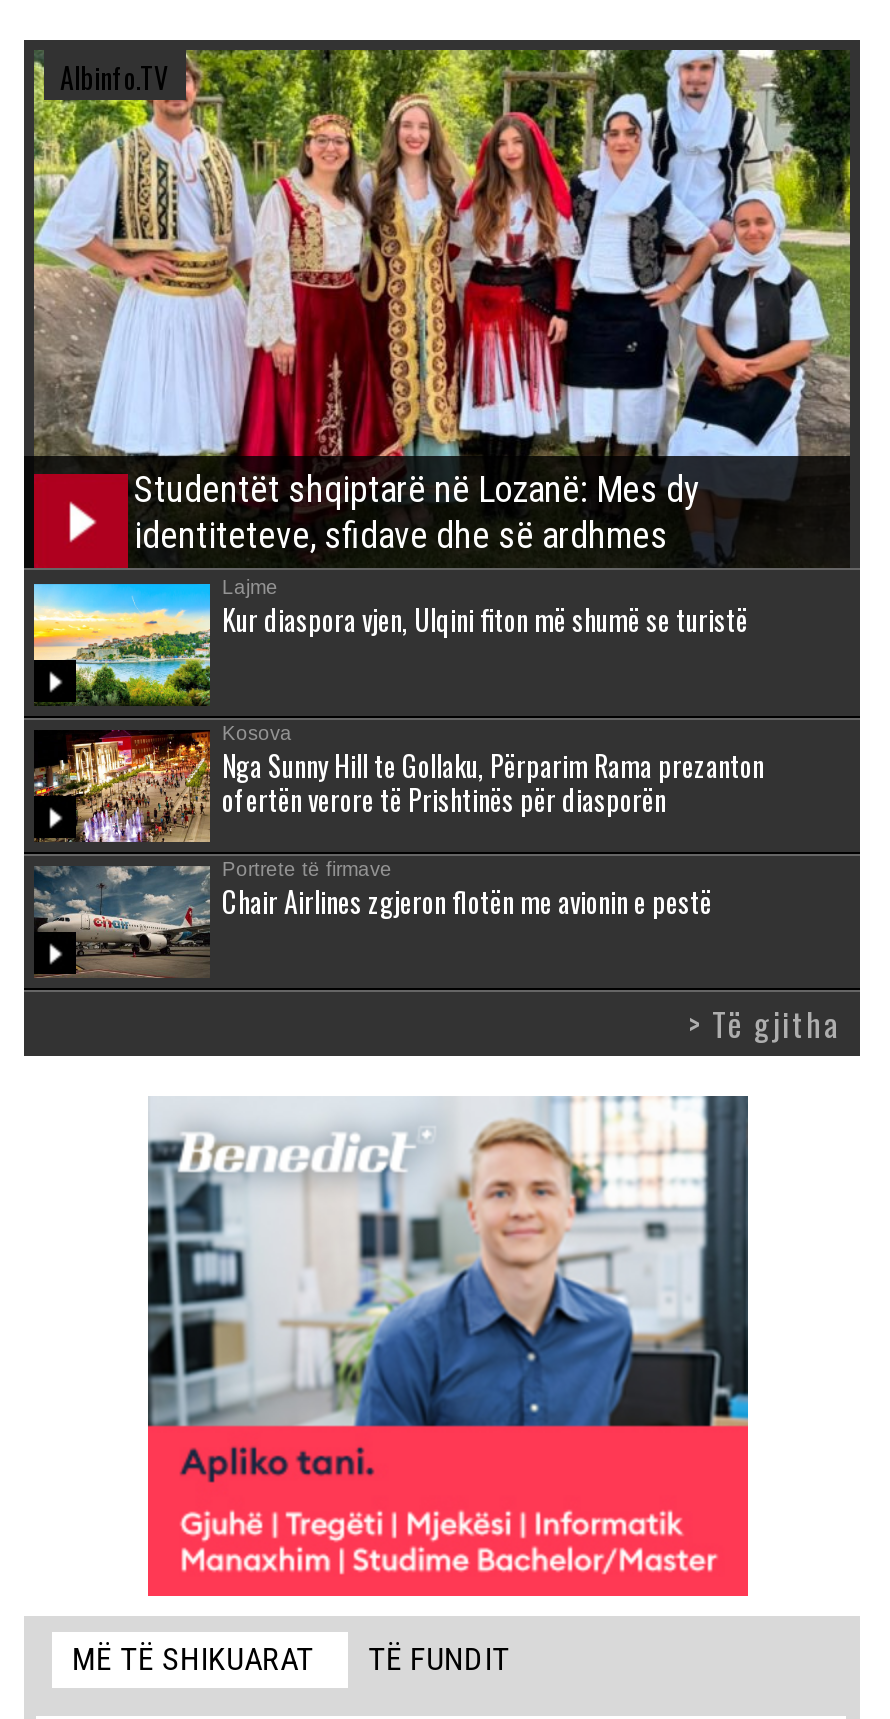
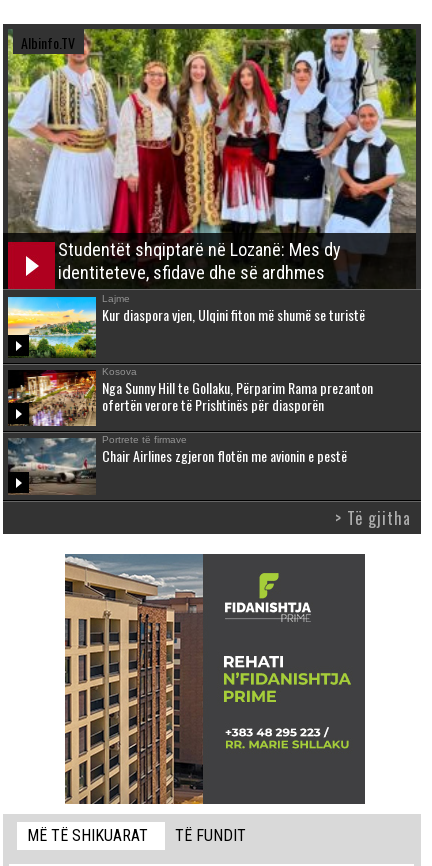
[146,1096,750,1598] [image] -> [64,553,366,805] [image]

